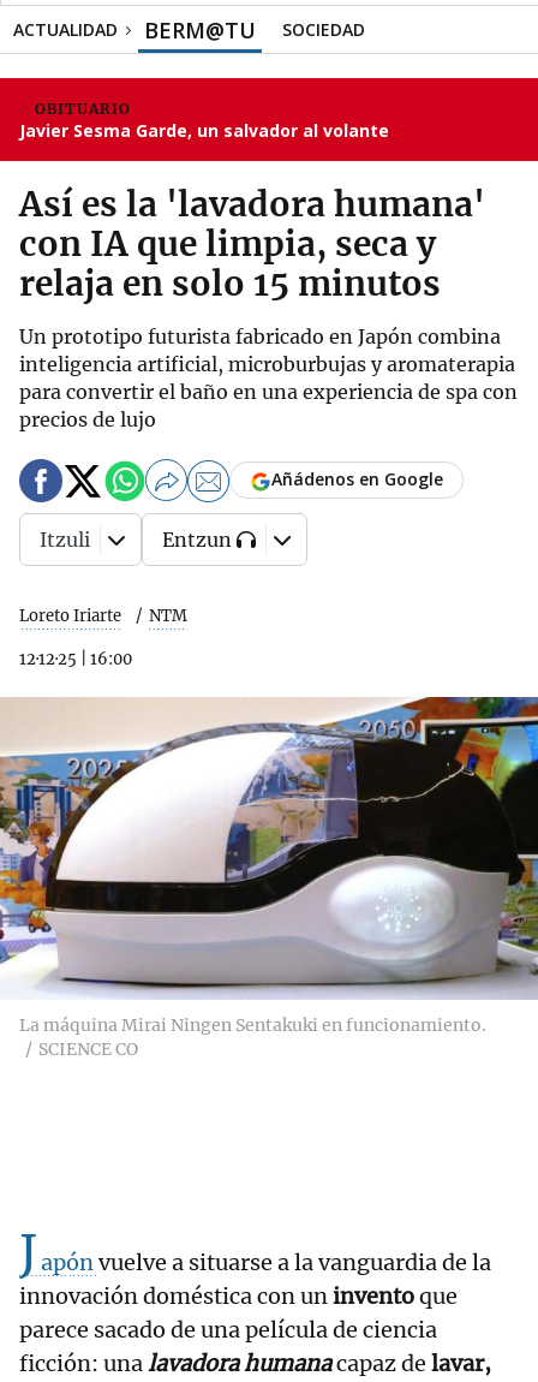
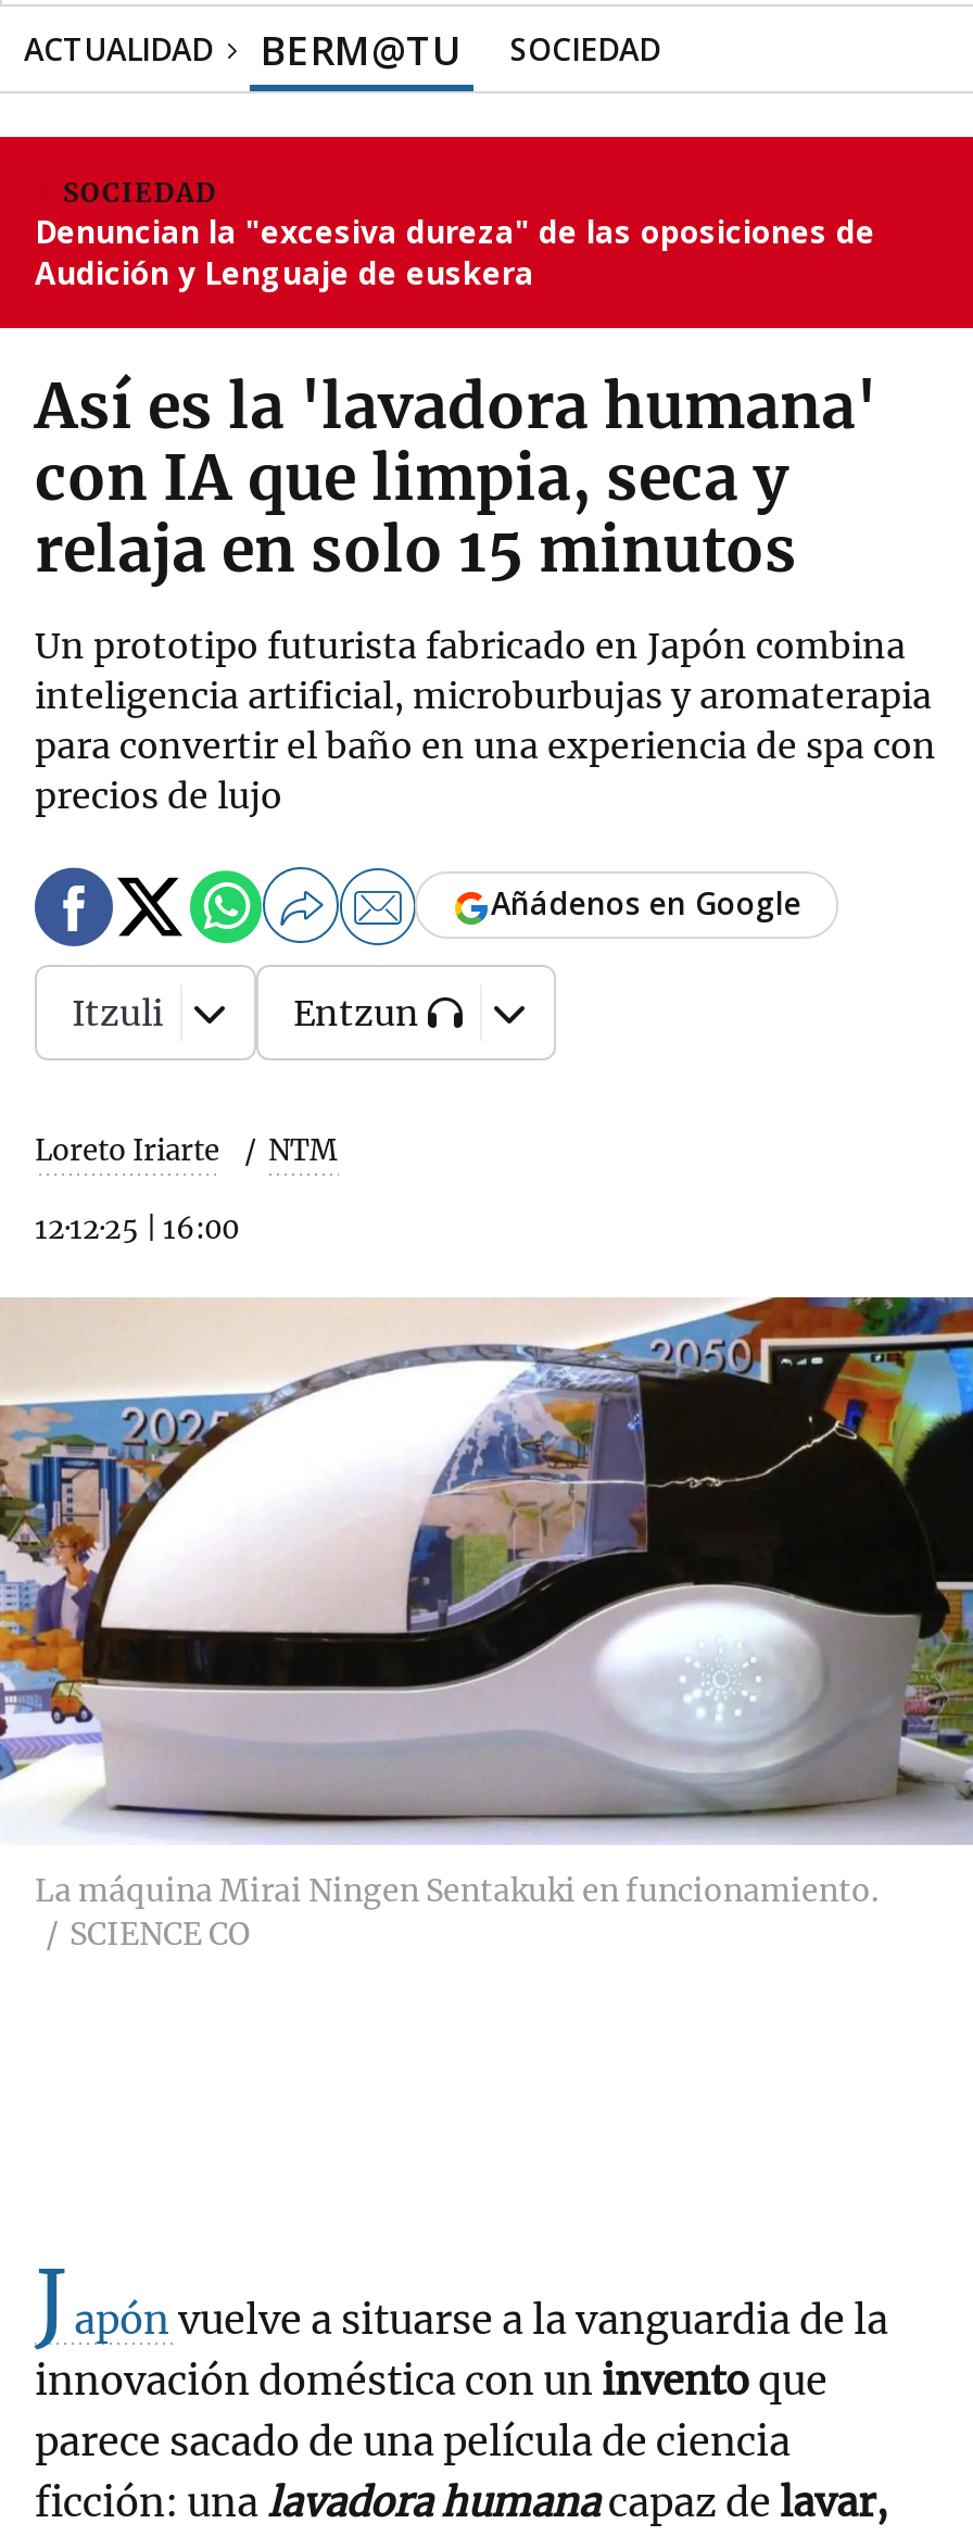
[19,100,389,142] OBITUARIO | Javier Sesma Garde, un salvador al volante -> [35,176,875,293] SOCIEDAD | Denuncian la "excesiva dureza" de las oposiciones de | Audición y Lenguaje de euskera

